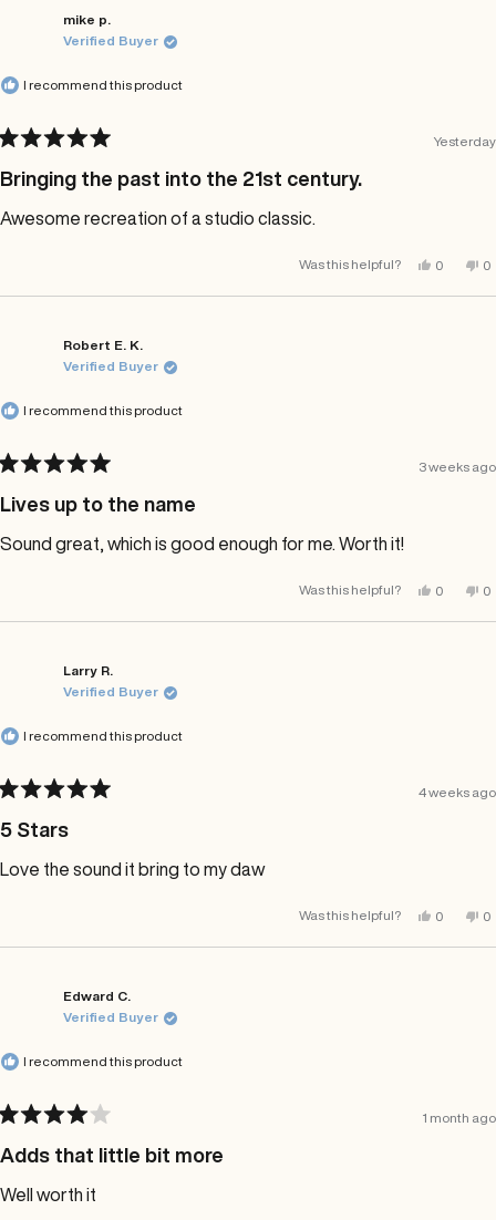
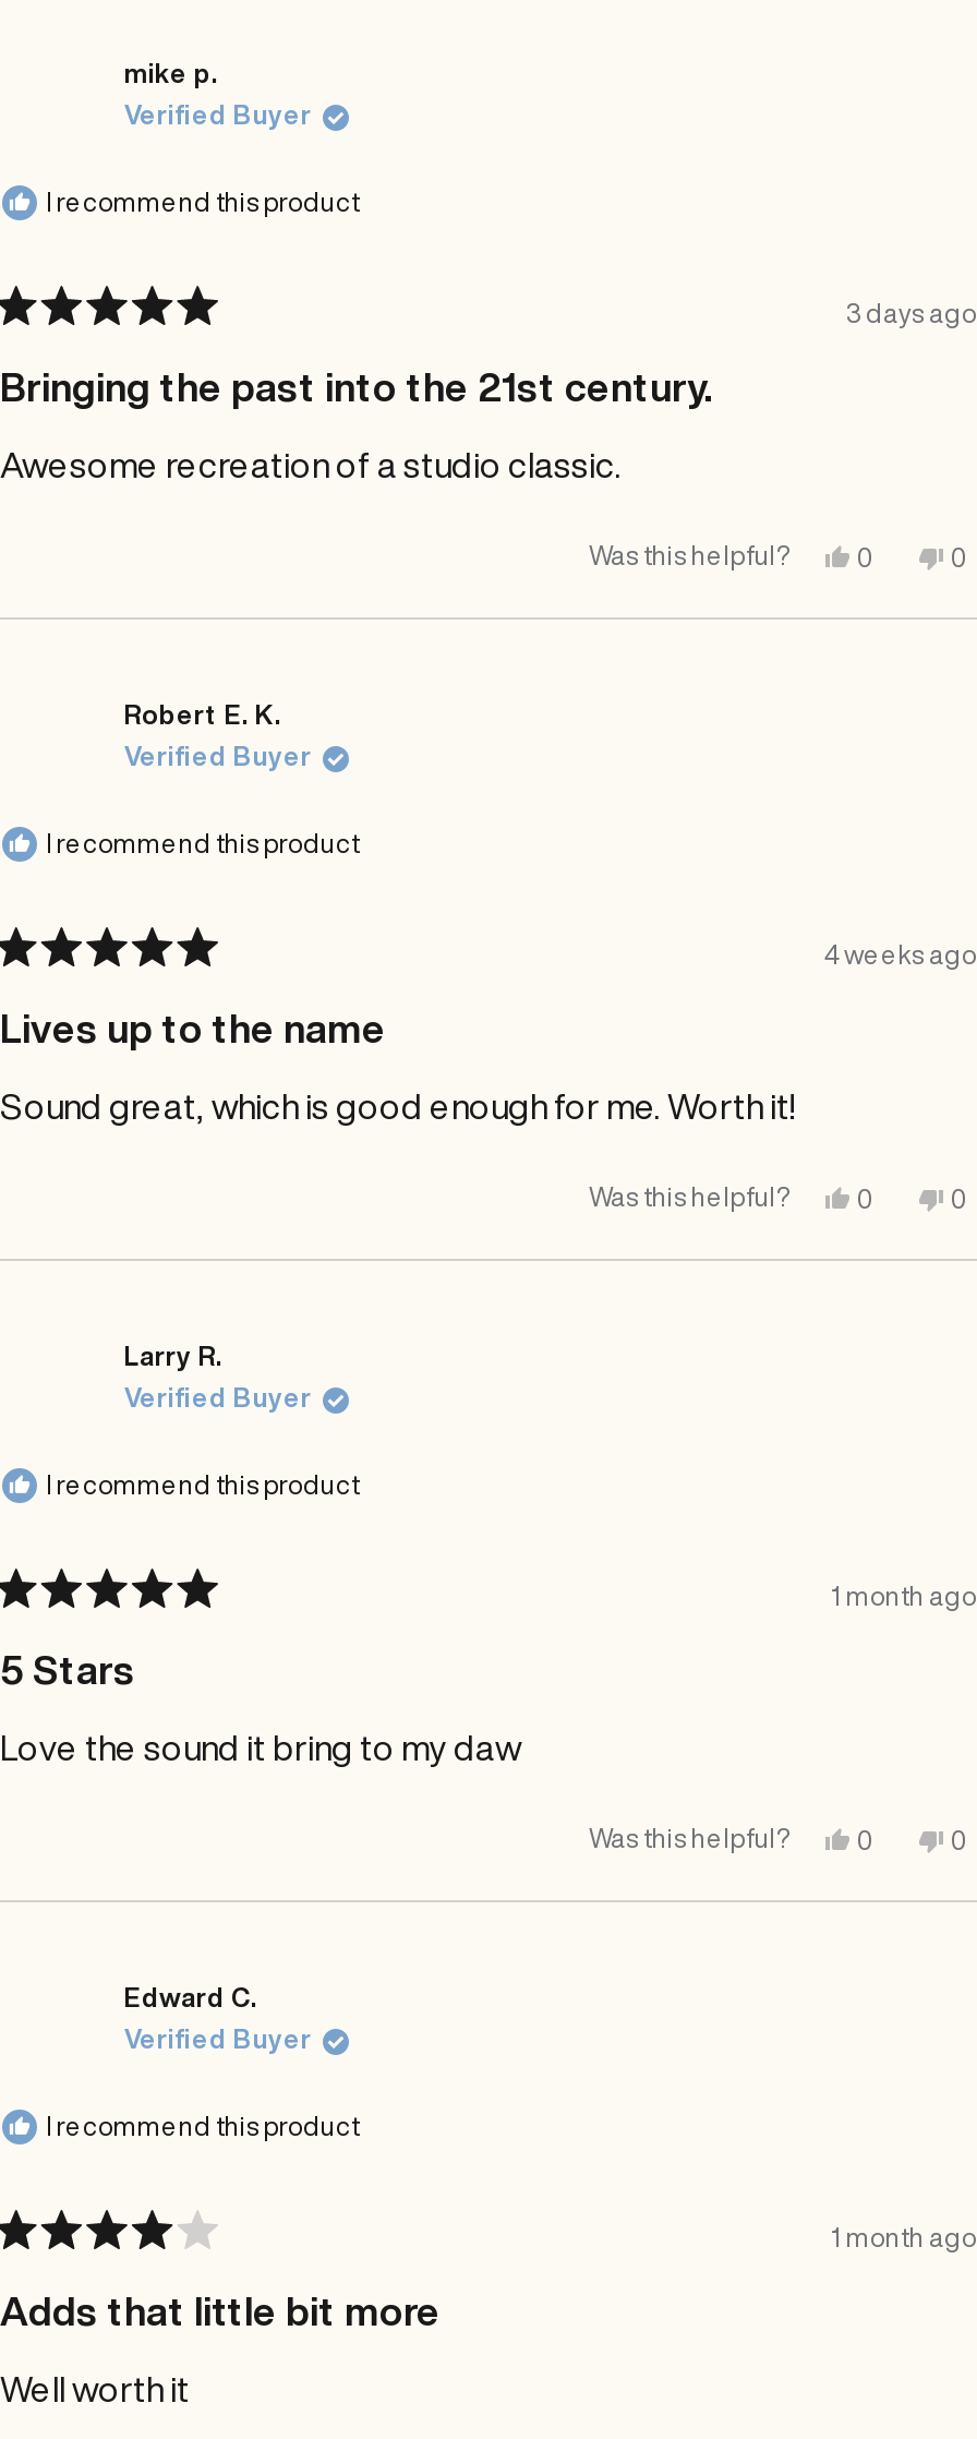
[433,134,496,148] Yesterday -> [846,299,977,327] 3 days ago
[418,459,496,474] 3 weeks ago -> [824,940,977,968] 4 weeks ago
[418,785,496,799] 4 weeks ago -> [831,1581,977,1610] 1 month ago

